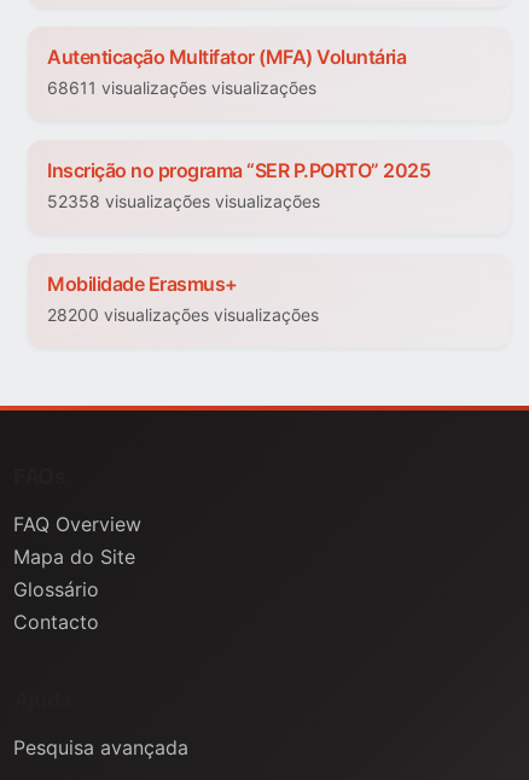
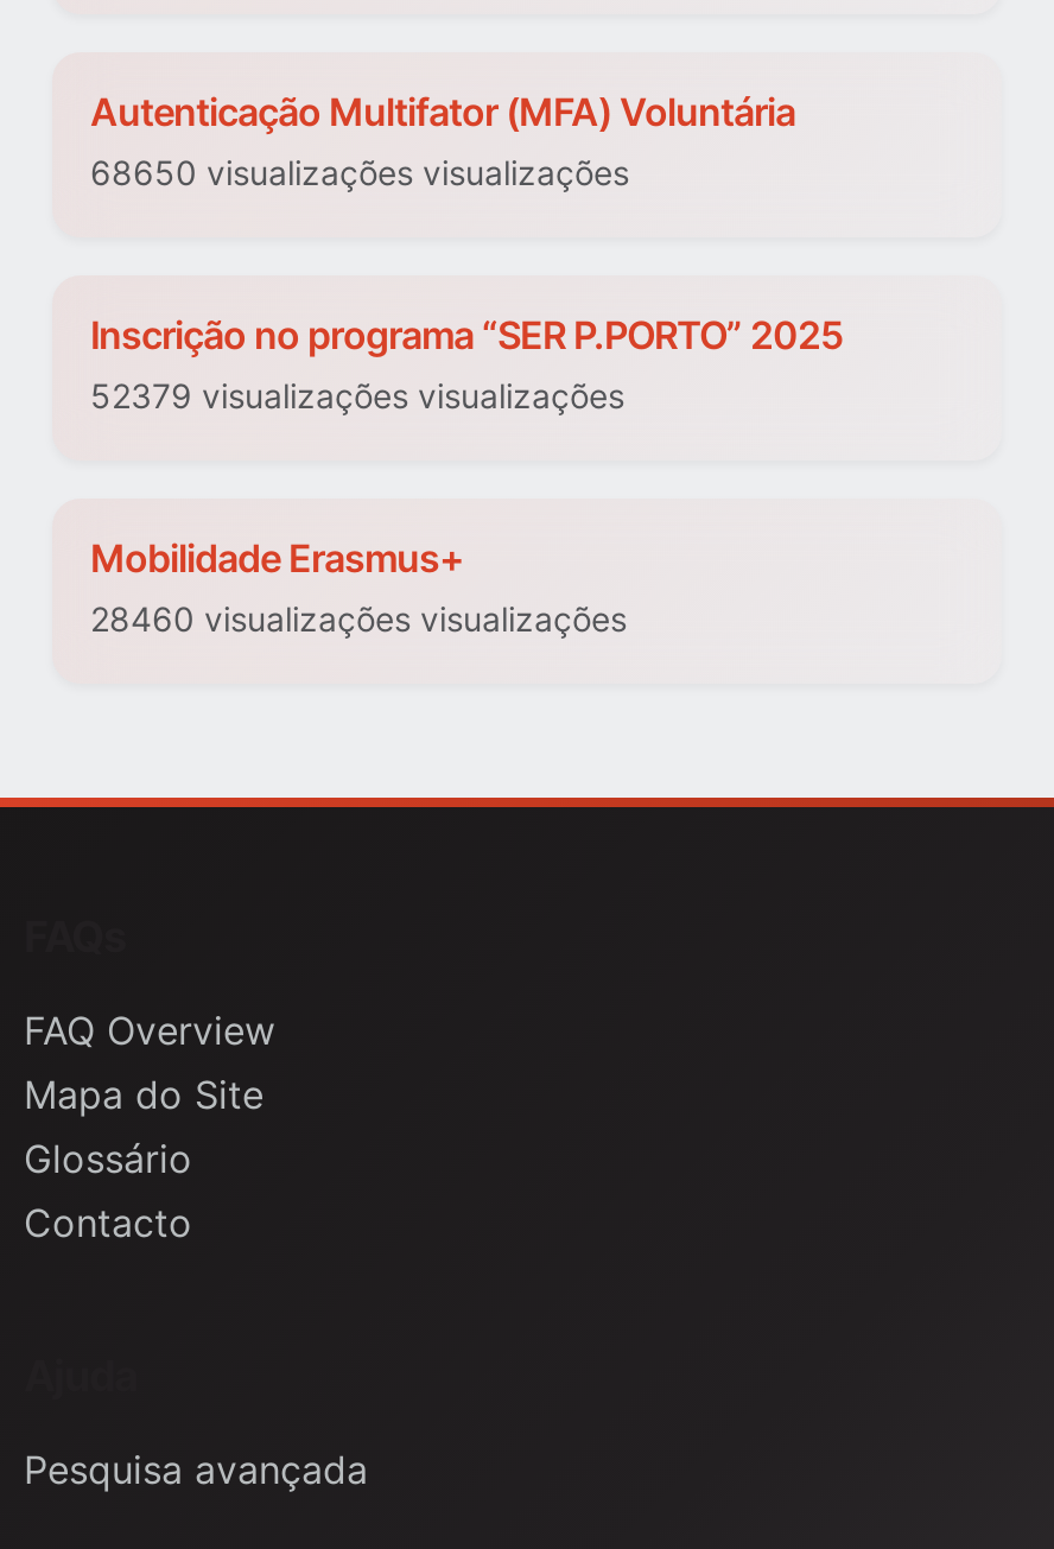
[47,78,316,98] 68611 visualizações visualizações -> [90,153,629,193] 68650 visualizações visualizações
[47,191,320,212] 52358 visualizações visualizações -> [90,376,624,417] 52379 visualizações visualizações
[47,305,319,325] 28200 visualizações visualizações -> [90,599,627,640] 28460 visualizações visualizações

